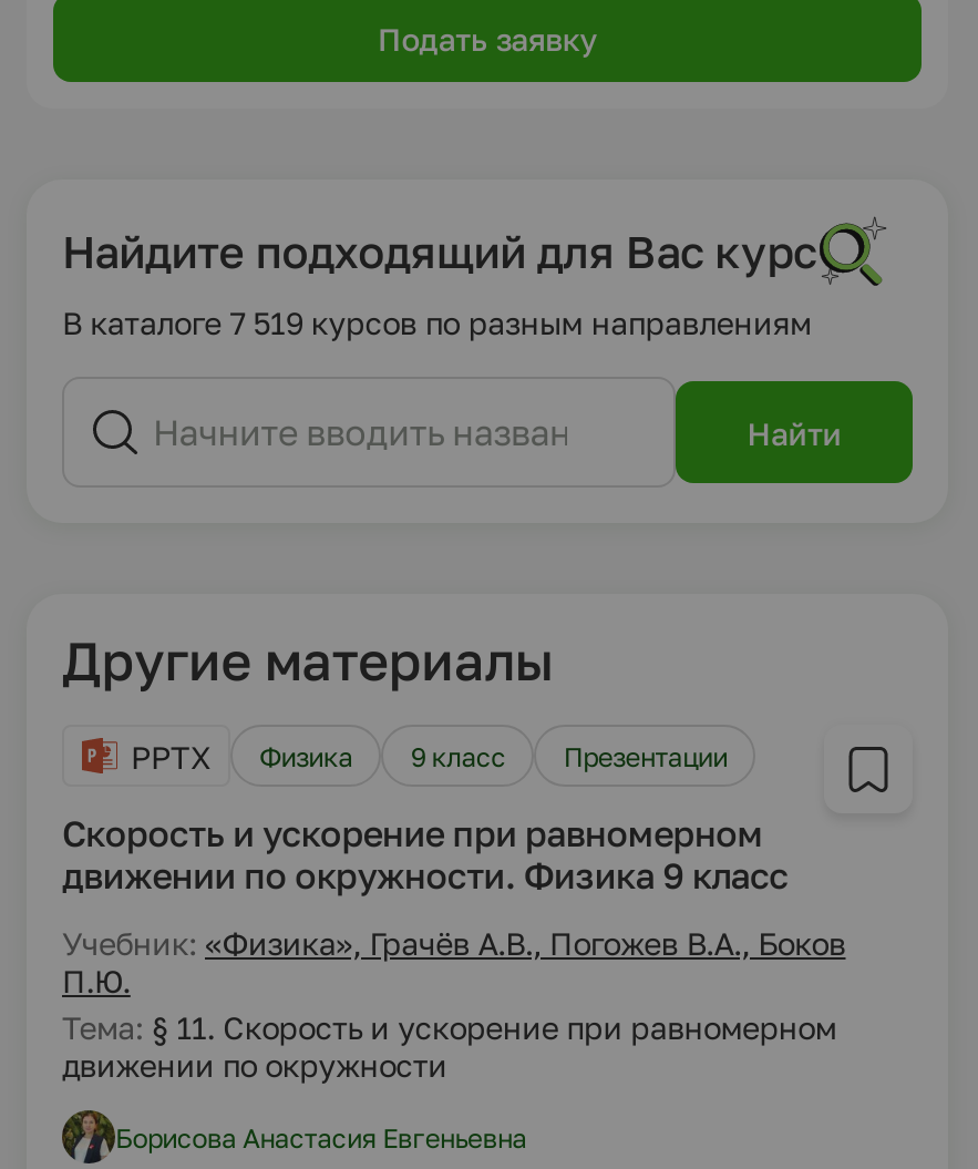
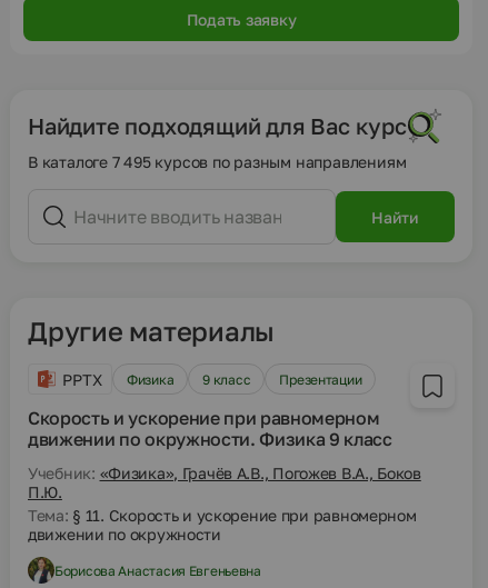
[62,304,811,341] В каталоге 7 519 курсов по разным направлениям -> [28,152,406,171] В каталоге 7 495 курсов по разным направлениям

